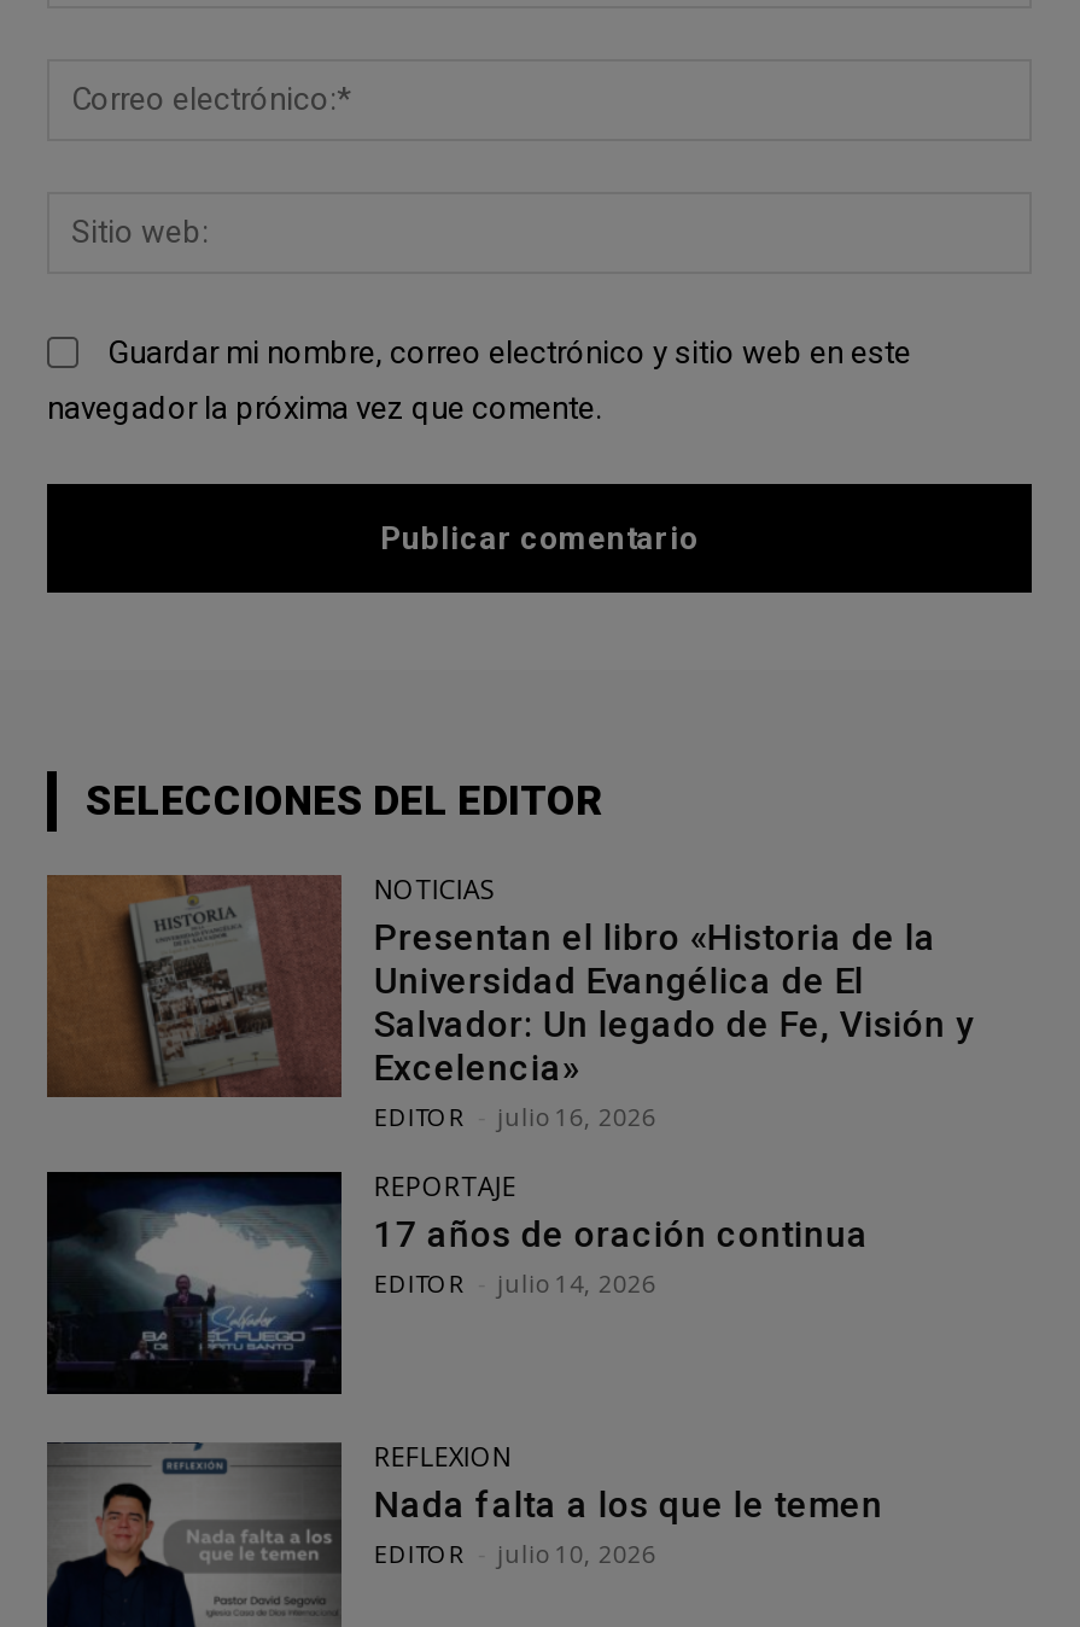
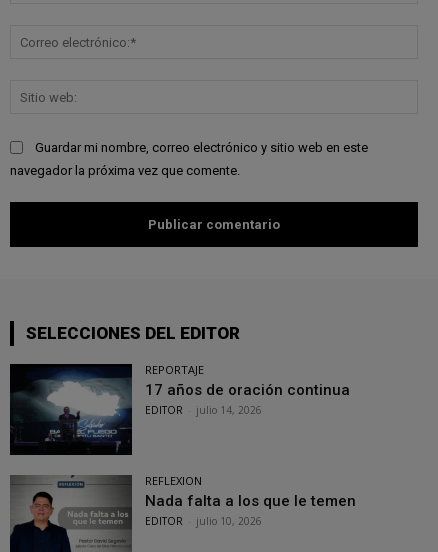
[45,870,972,1134] [image] | NOTICIAS | Presentan el libro «Historia de la | Universidad Evangélica de El | Salvador: Un legado de Fe, Visión y | Excelencia» | EDITOR - julio 16, 2026 -> none

